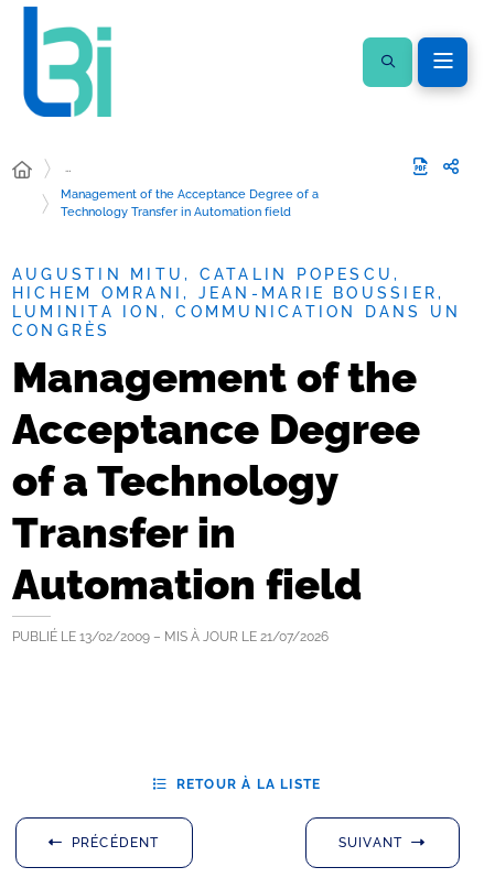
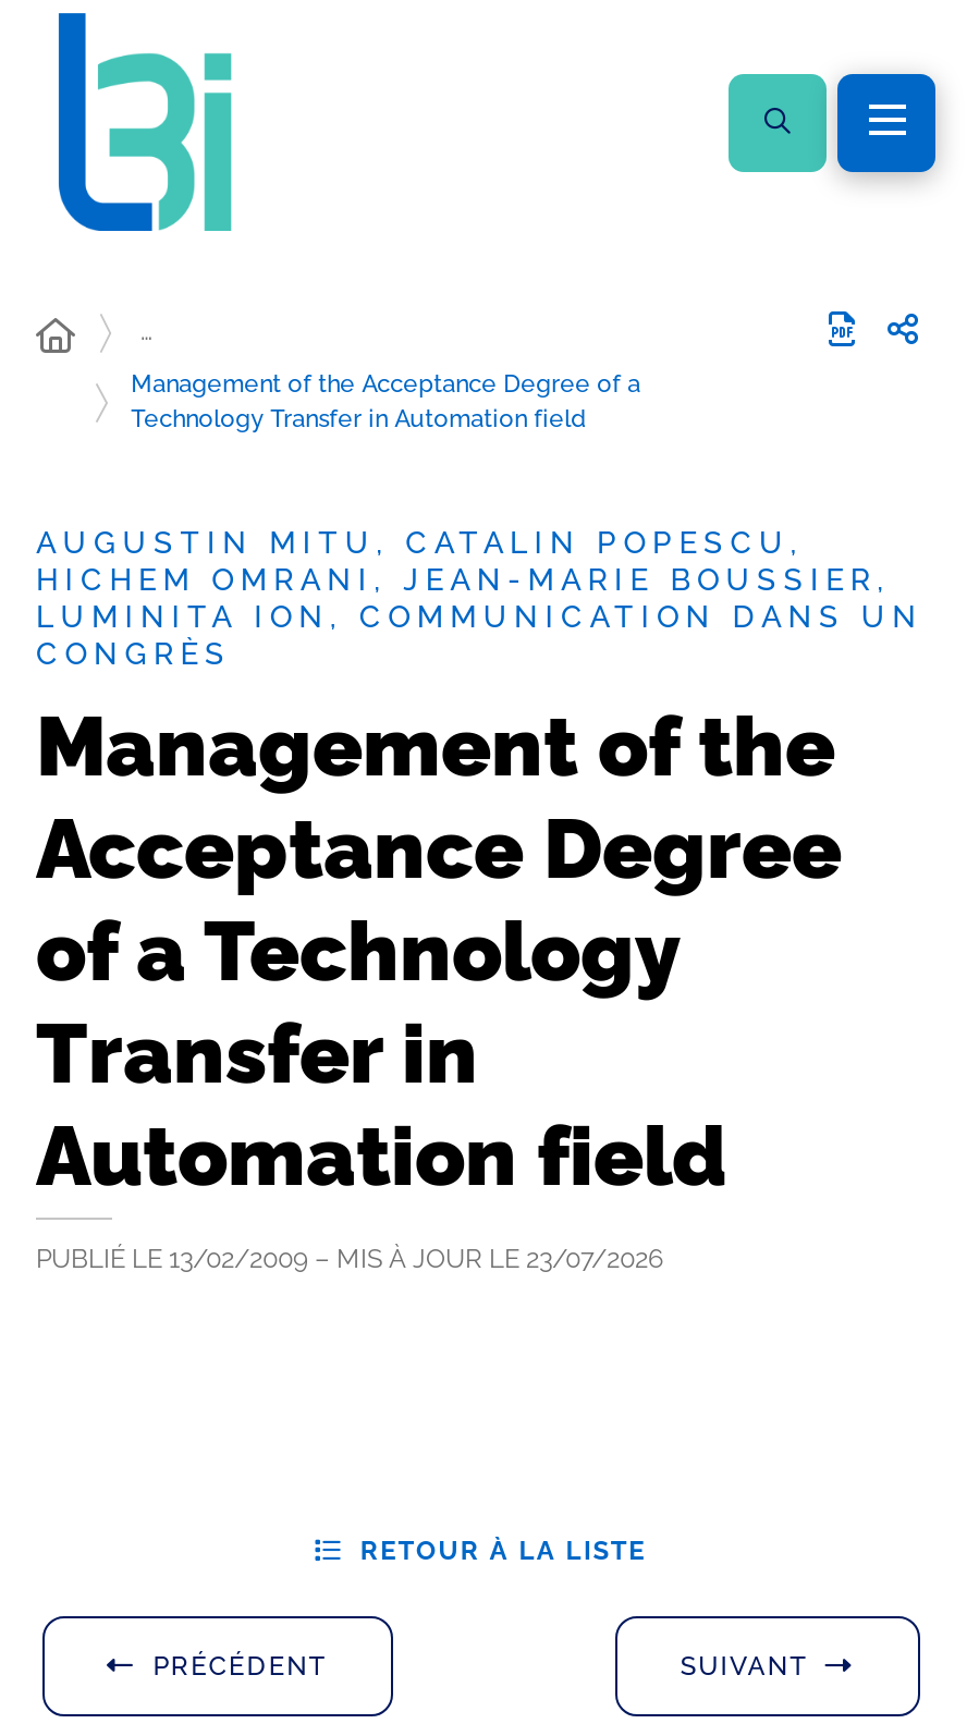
[12,629,329,644] PUBLIÉ LE 13/02/2009 – MIS À JOUR LE 21/07/2026 -> [36,1244,663,1274] PUBLIÉ LE 13/02/2009 – MIS À JOUR LE 23/07/2026

